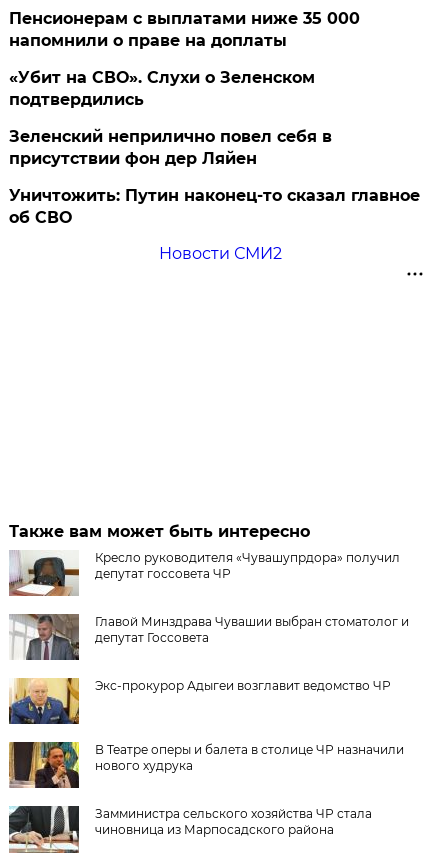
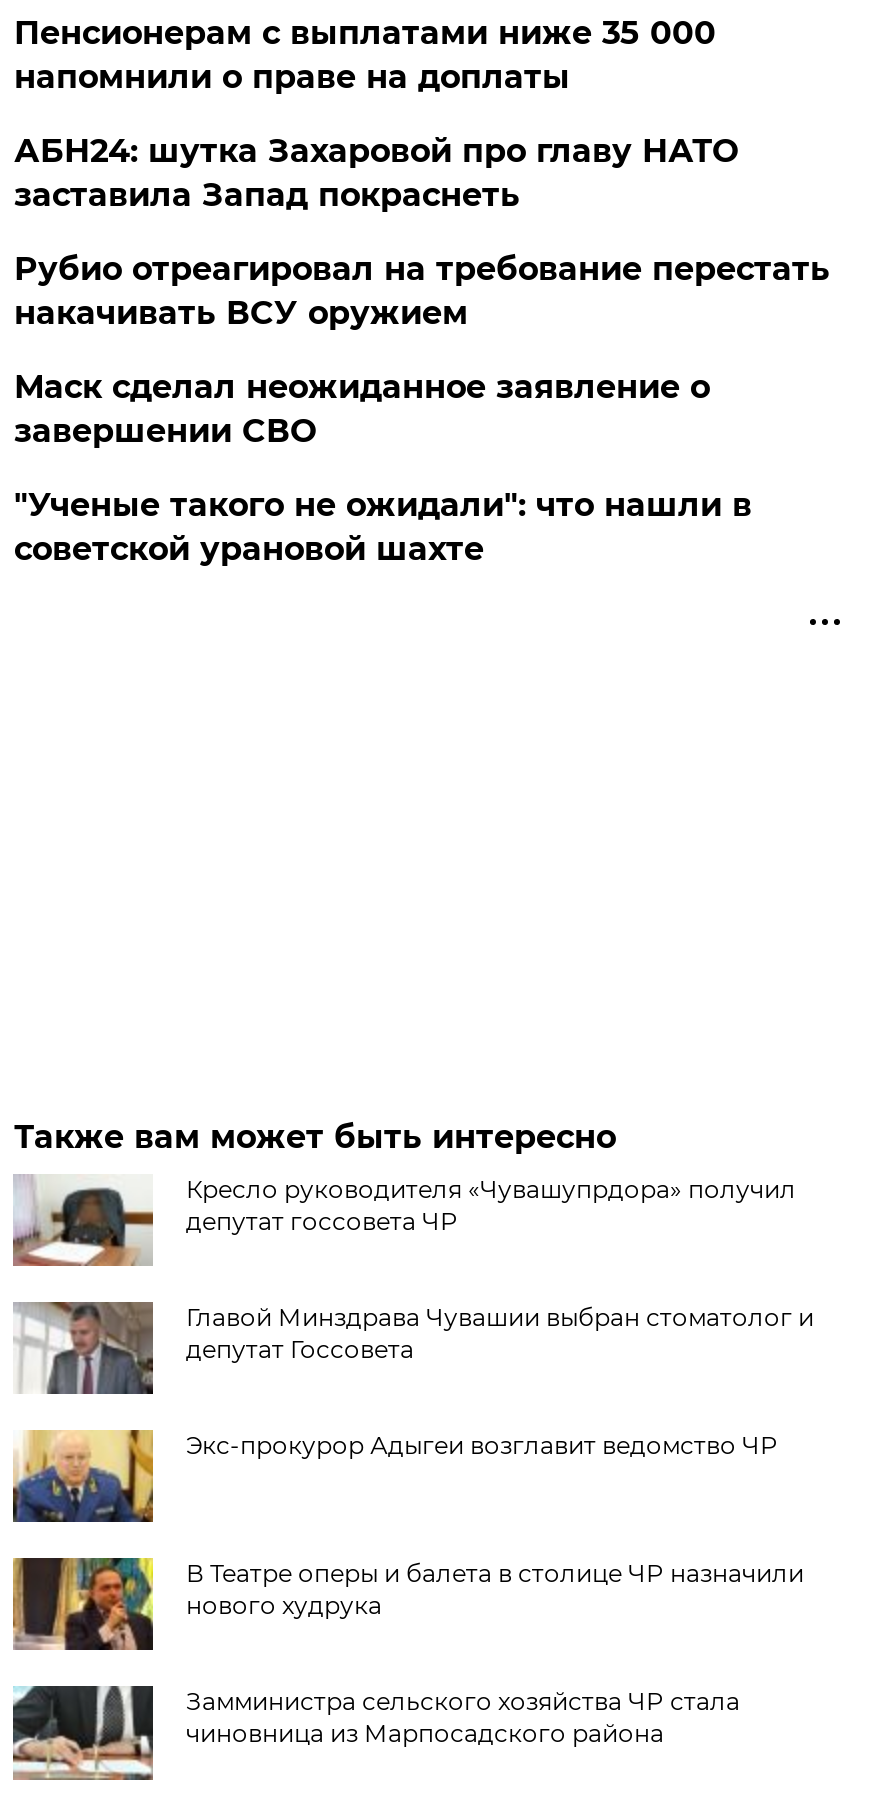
[9,68,315,109] «Убит на СВО». Слухи о Зеленском | подтвердились -> [14,132,738,214] АБН24: шутка Захаровой про главу НАТО | заставила Запад покраснеть
[9,127,332,168] Зеленский неприлично повел cебя в | присутствии фон дер Ляйен -> [14,250,830,332] Рубио отреагировал на требование перестать | накачивать ВСУ оружием
[9,186,420,227] Уничтожить: Путин наконец-то сказал главное | об СВО -> [14,368,710,450] Маск сделал неожиданное заявление о | завершении СВО
[159,244,282,263] Новости СМИ2 -> [14,486,752,568] "Ученые такого не ожидали": что нашли в | советской урановой шахте

